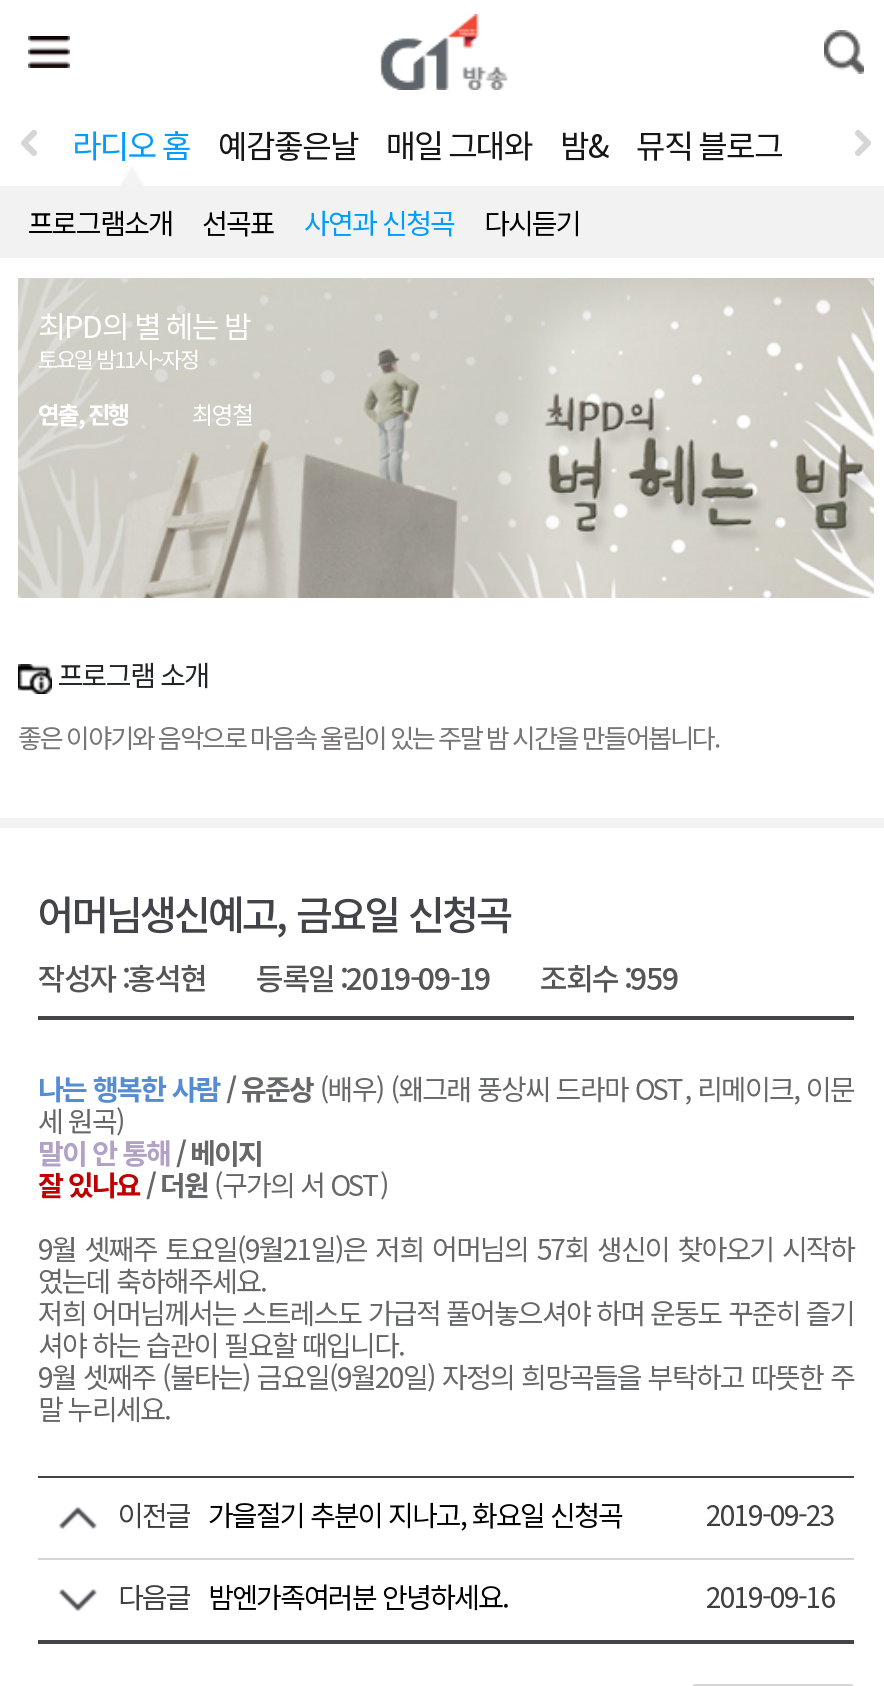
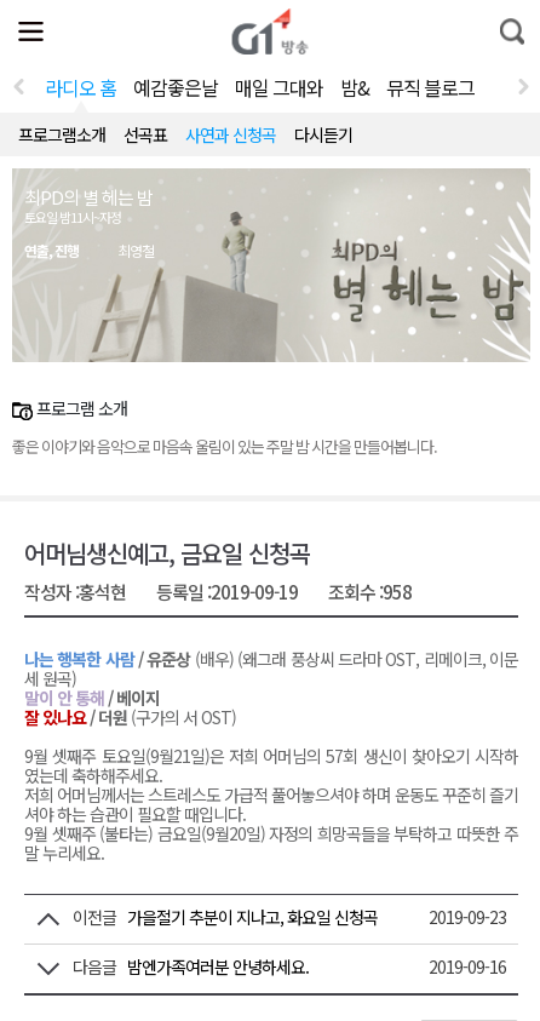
[38,955,678,997] 작성자 : 홍석현 등록일 : 2019-09-19 조회수 : 959 -> [24,579,412,604] 작성자 : 홍석현 등록일 : 2019-09-19 조회수 : 958

